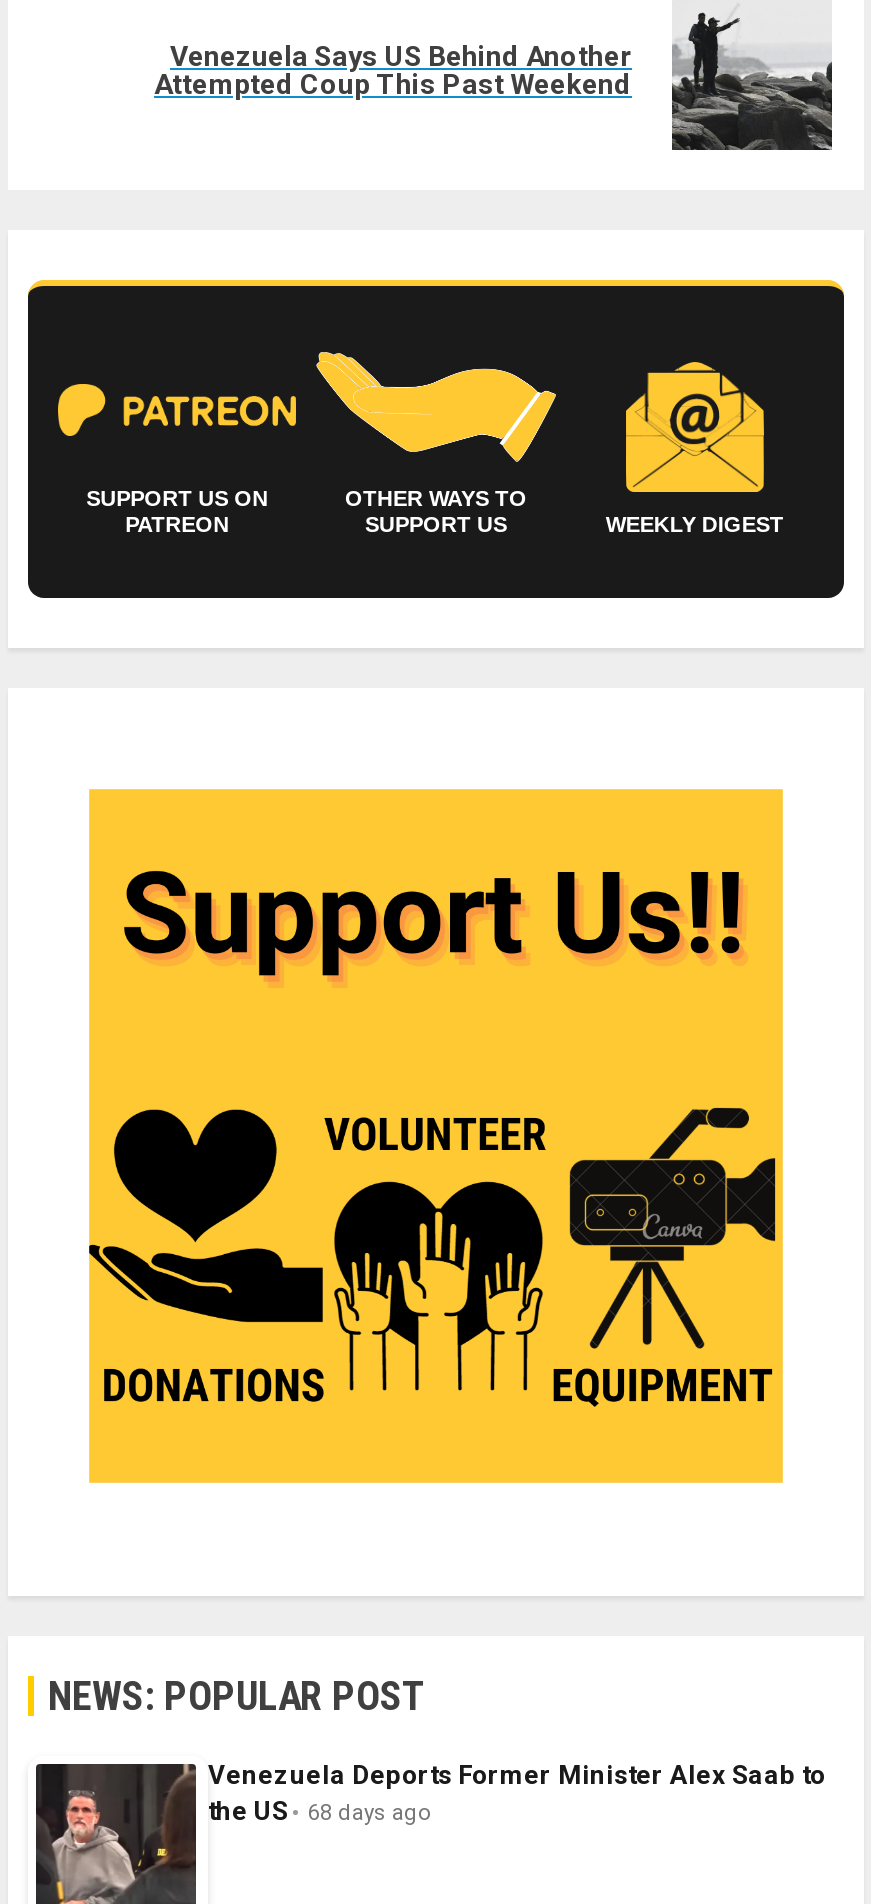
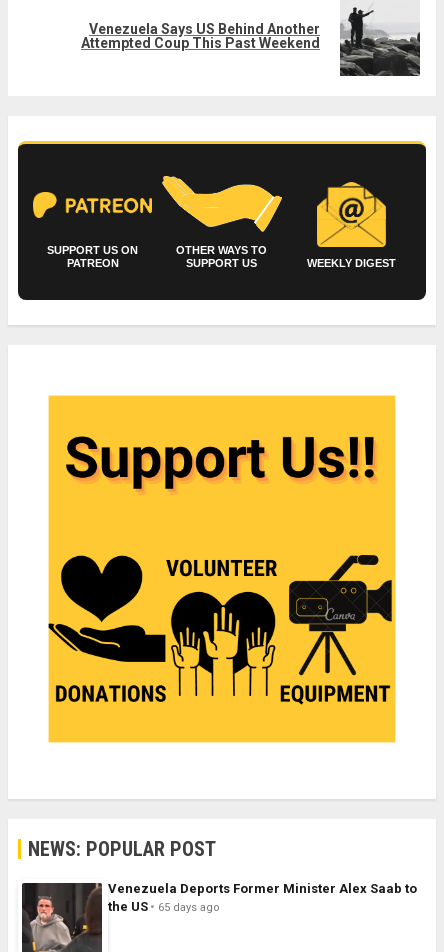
[208,1797,432,1827] the US 68 days ago -> [108,899,220,914] the US 65 days ago

